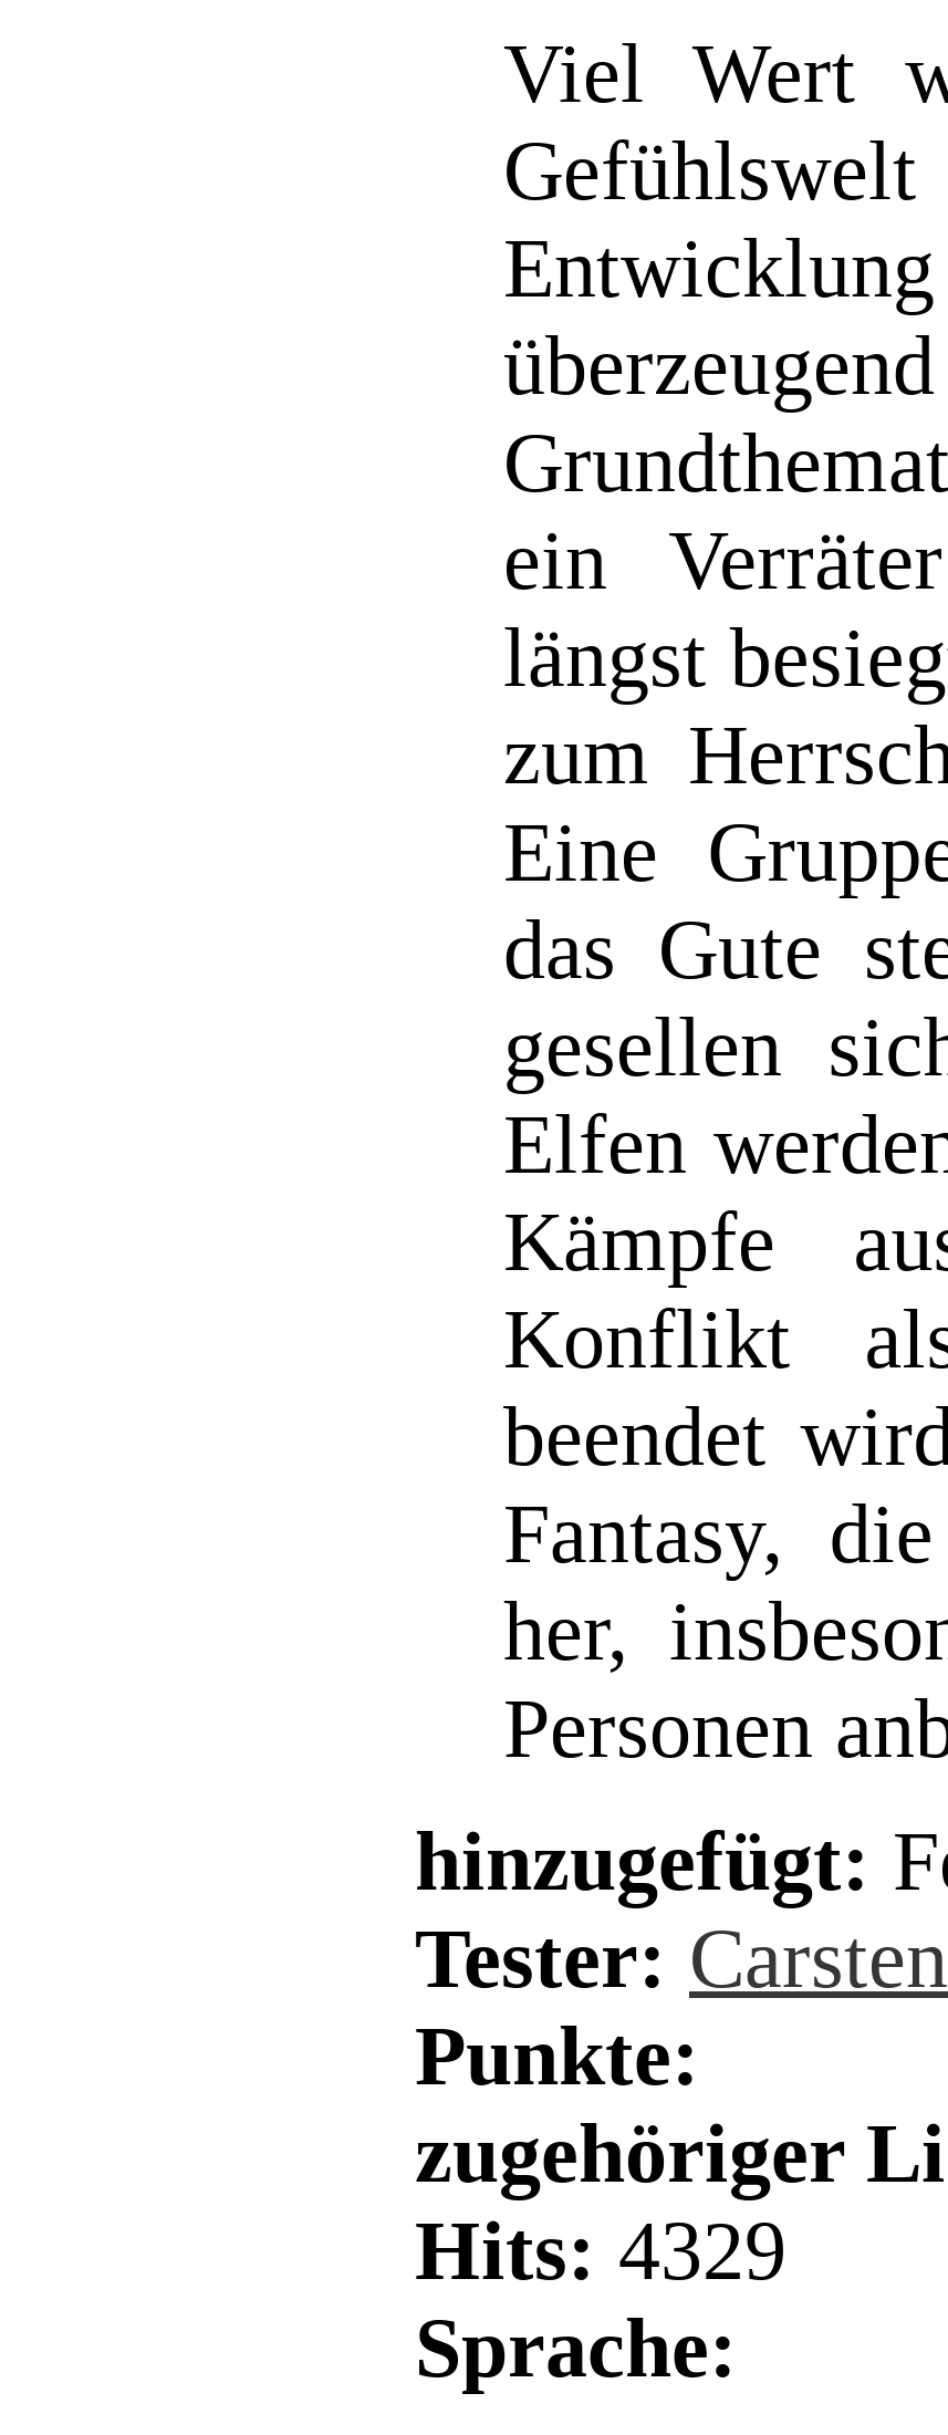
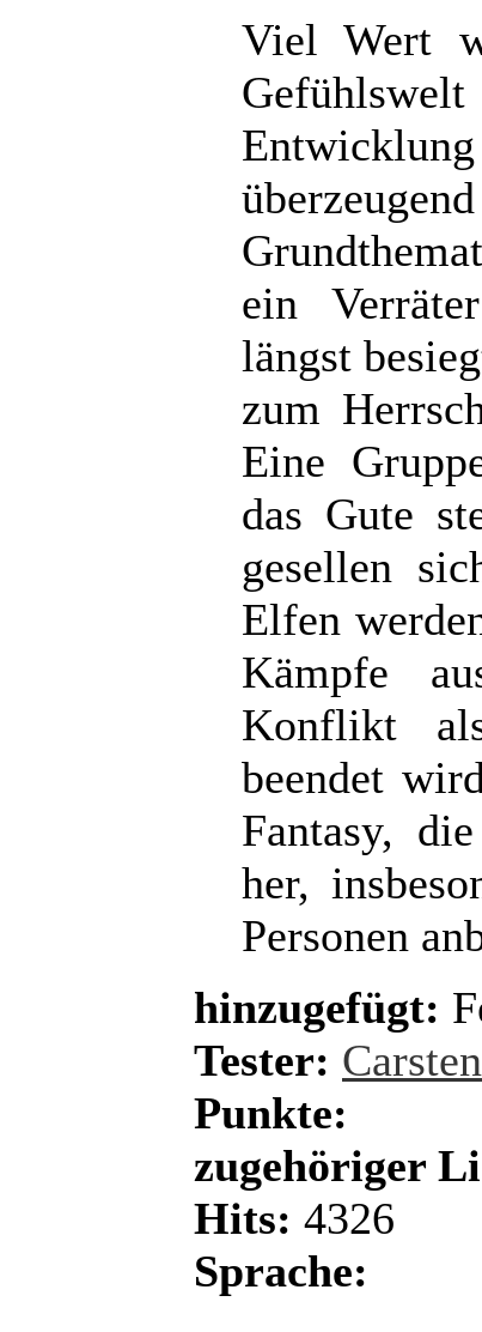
[415,2204,786,2297] Hits: 4329 -> [194,1193,395,1243] Hits: 4326

